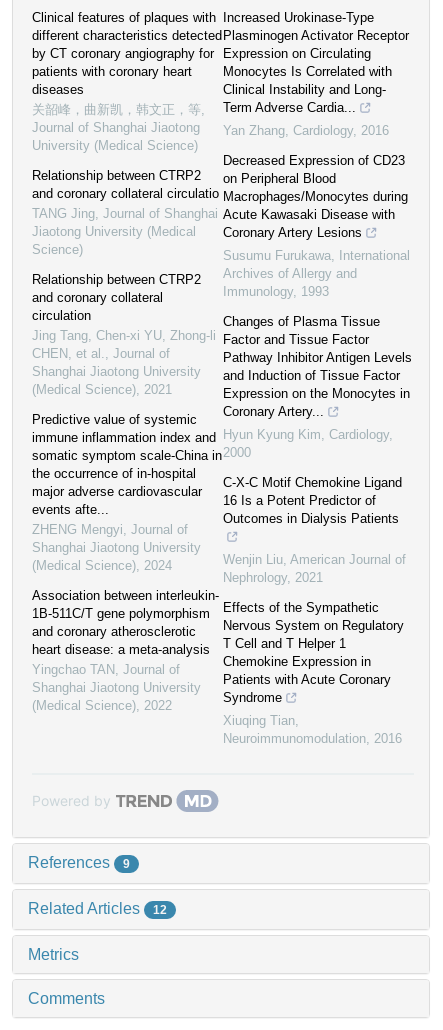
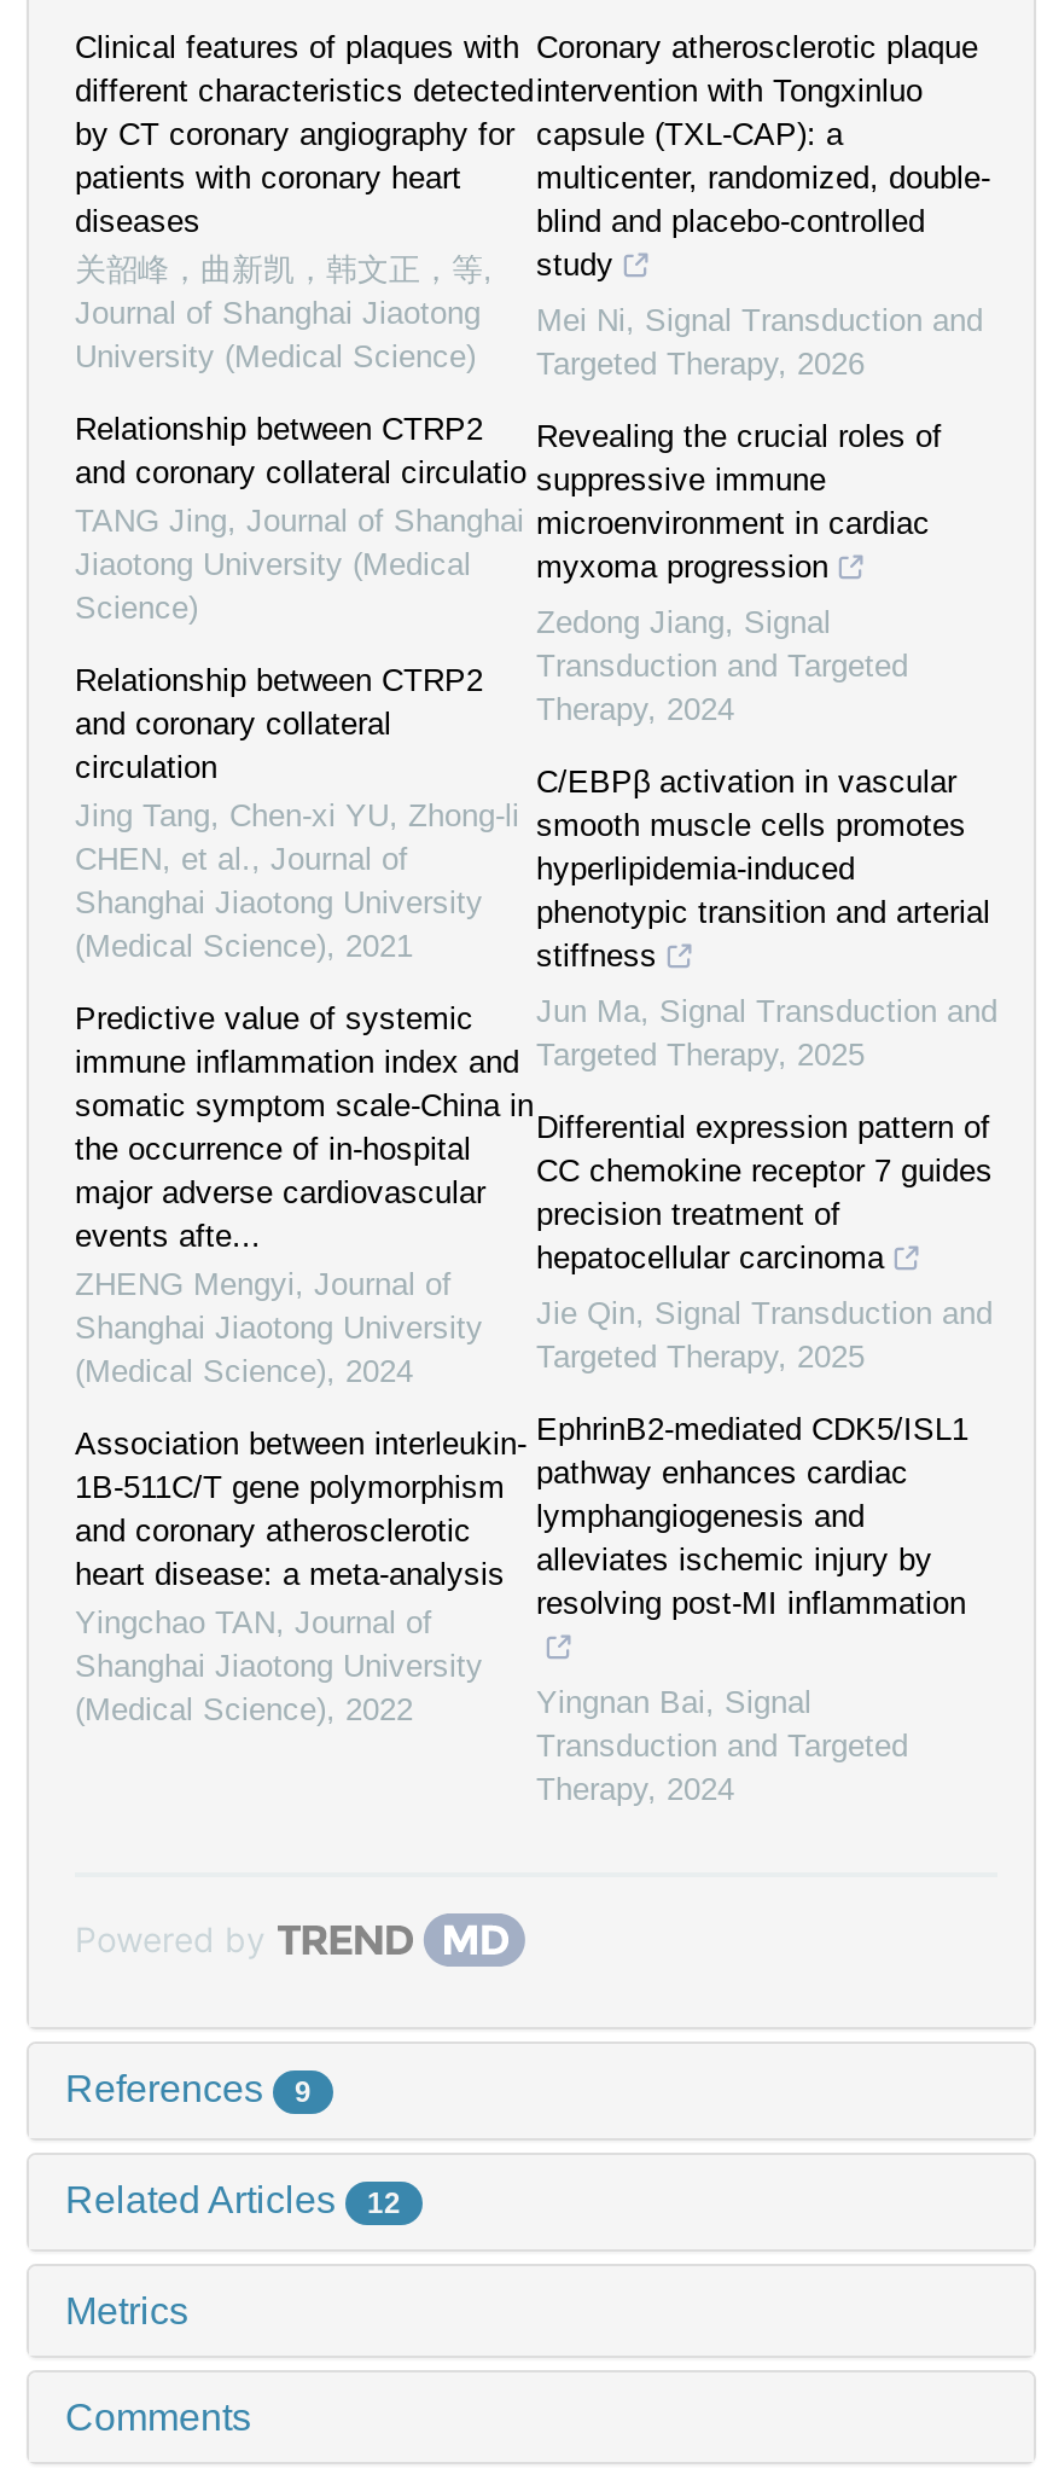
[223,10,409,115] Increased Urokinase-Type | Plasminogen Activator Receptor | Expression on Circulating | Monocytes Is Correlated with | Clinical Instability and Long- | Term Adverse Cardia... -> [536,29,990,283] Coronary atherosclerotic plaque | intervention with Tongxinluo | capsule (TXL-CAP): a | multicenter, randomized, double- | blind and placebo-controlled | study
[223,123,389,138] Yan Zhang, Cardiology, 2016 -> [536,302,983,382] Mei Ni, Signal Transduction and | Targeted Therapy, 2026
[223,153,408,240] Decreased Expression of CD23 | on Peripheral Blood | Macrophages/Monocytes during | Acute Kawasaki Disease with | Coronary Artery Lesions -> [536,418,942,585] Revealing the crucial roles of | suppressive immune | microenvironment in cardiac | myxoma progression
[223,248,410,299] Susumu Furukawa, International | Archives of Allergy and | Immunology, 1993 -> [536,604,908,727] Zedong Jiang, Signal | Transduction and Targeted | Therapy, 2024
[223,314,412,419] Changes of Plasma Tissue | Factor and Tissue Factor | Pathway Inhibitor Antigen Levels | and Induction of Tissue Factor | Expression on the Monocytes in | Coronary Artery... -> [536,764,990,974] C/EBPβ activation in vascular | smooth muscle cells promotes | hyperlipidemia-induced | phenotypic transition and arterial | stiffness
[223,427,393,460] Hyun Kyung Kim, Cardiology, | 2000 -> [536,993,997,1073] Jun Ma, Signal Transduction and | Targeted Therapy, 2025
[223,475,402,526] C-X-C Motif Chemokine Ligand | 16 Is a Potent Predictor of | Outcomes in Dialysis Patients -> [536,1109,993,1276] Differential expression pattern of | CC chemokine receptor 7 guides | precision treatment of | hepatocellular carcinoma
[223,552,406,585] Wenjin Liu, American Journal of | Nephrology, 2021 -> [536,1295,993,1375] Jie Qin, Signal Transduction and | Targeted Therapy, 2025
[223,600,404,705] Effects of the Sympathetic | Nervous System on Regulatory | T Cell and T Helper 1 | Chemokine Expression in | Patients with Acute Coronary | Syndrome -> [536,1411,968,1621] EphrinB2-mediated CDK5/ISL1 | pathway enhances cardiac | lymphangiogenesis and | alleviates ischemic injury by | resolving post-MI inflammation
[223,713,402,746] Xiuqing Tian, | Neuroimmunomodulation, 2016 -> [536,1684,908,1807] Yingnan Bai, Signal | Transduction and Targeted | Therapy, 2024

